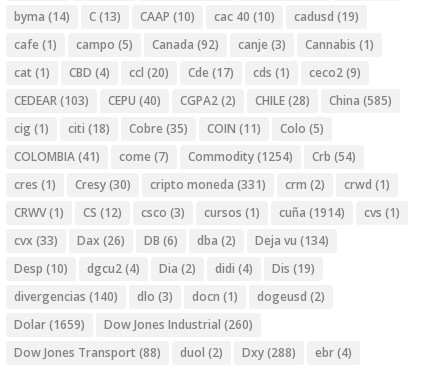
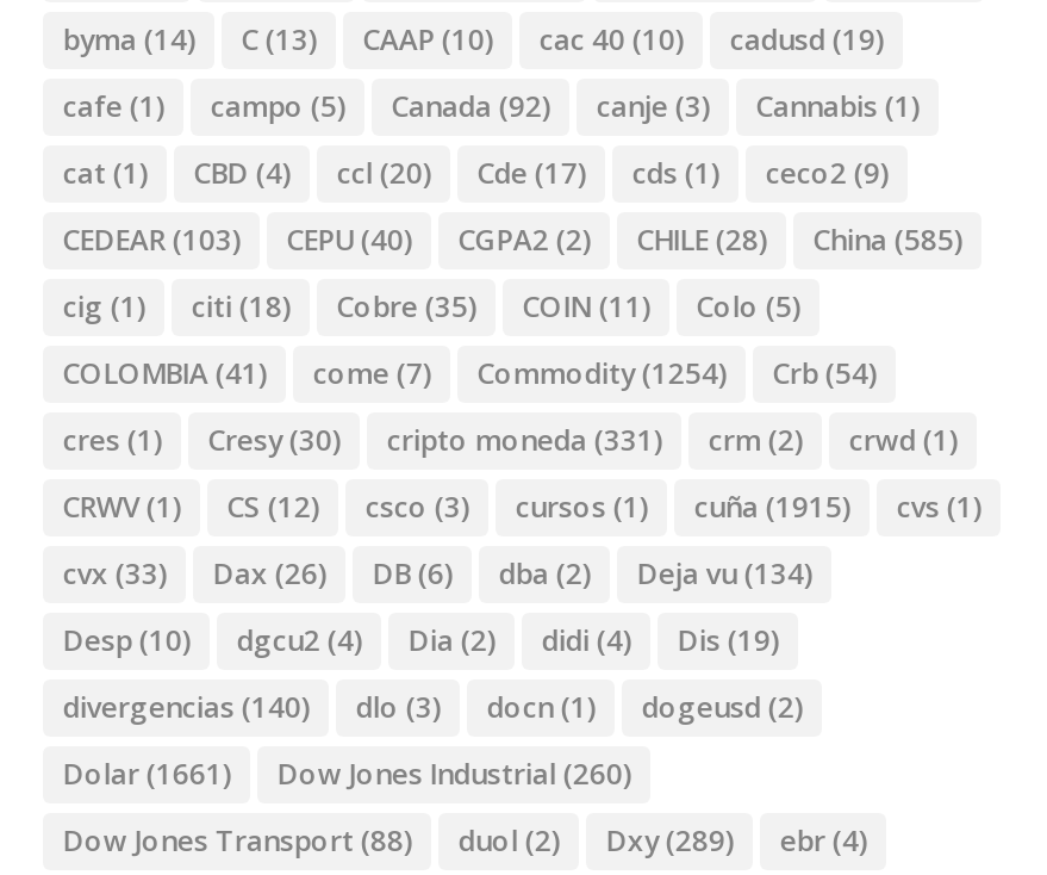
[14,204,400,221] CRWV (1) CS (12) csco (3) cursos (1) cuña (1914) cvs (1) -> [63,486,982,526] CRWV (1) CS (12) csco (3) cursos (1) cuña (1915) cvs (1)
[14,316,253,333] Dolar (1659) Dow Jones Industrial (260) -> [63,753,632,793] Dolar (1661) Dow Jones Industrial (260)
[14,344,352,361] Dow Jones Transport (88) duol (2) Dxy (288) ebr (4) -> [63,819,868,860] Dow Jones Transport (88) duol (2) Dxy (289) ebr (4)

